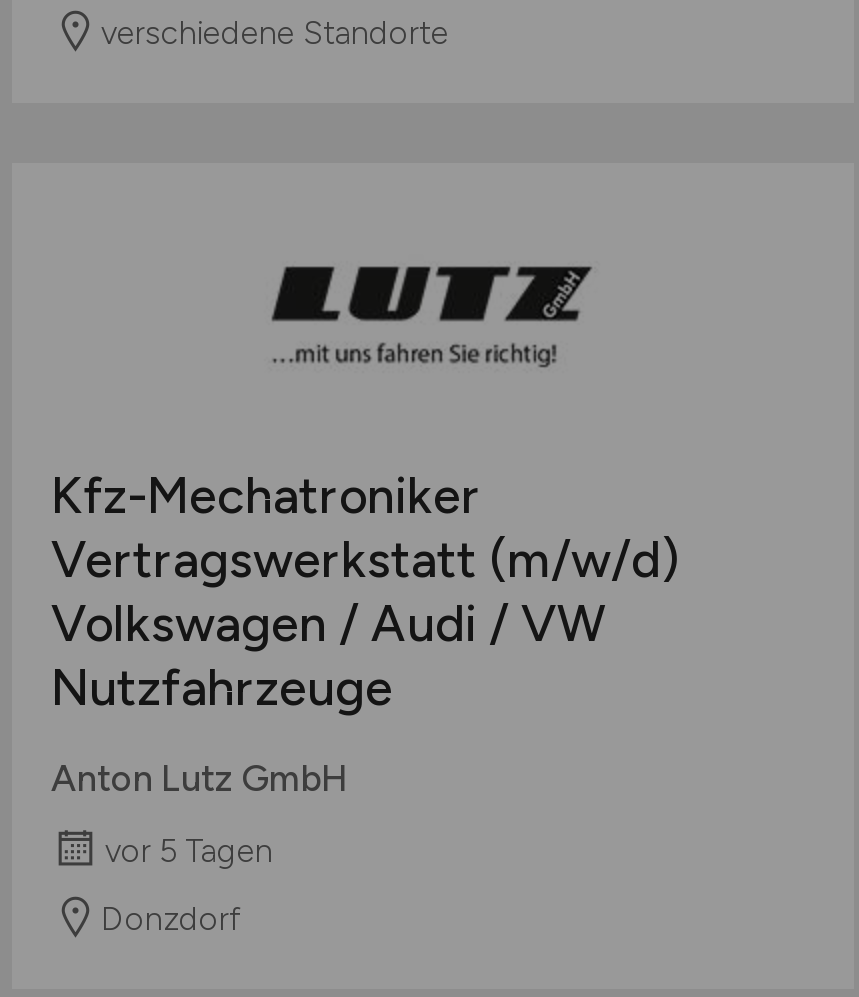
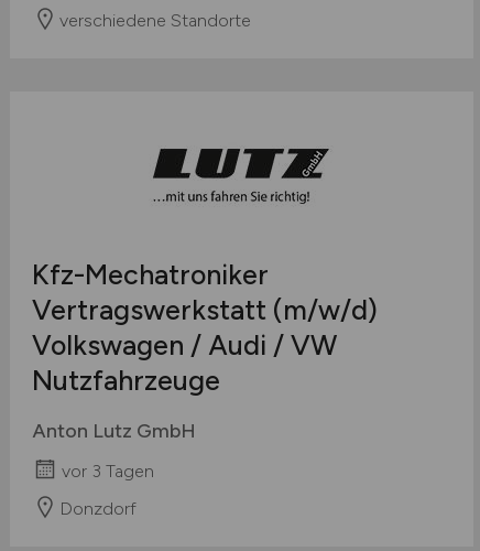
[105,832,273,870] vor 5 Tagen -> [61,460,154,481] vor 3 Tagen

